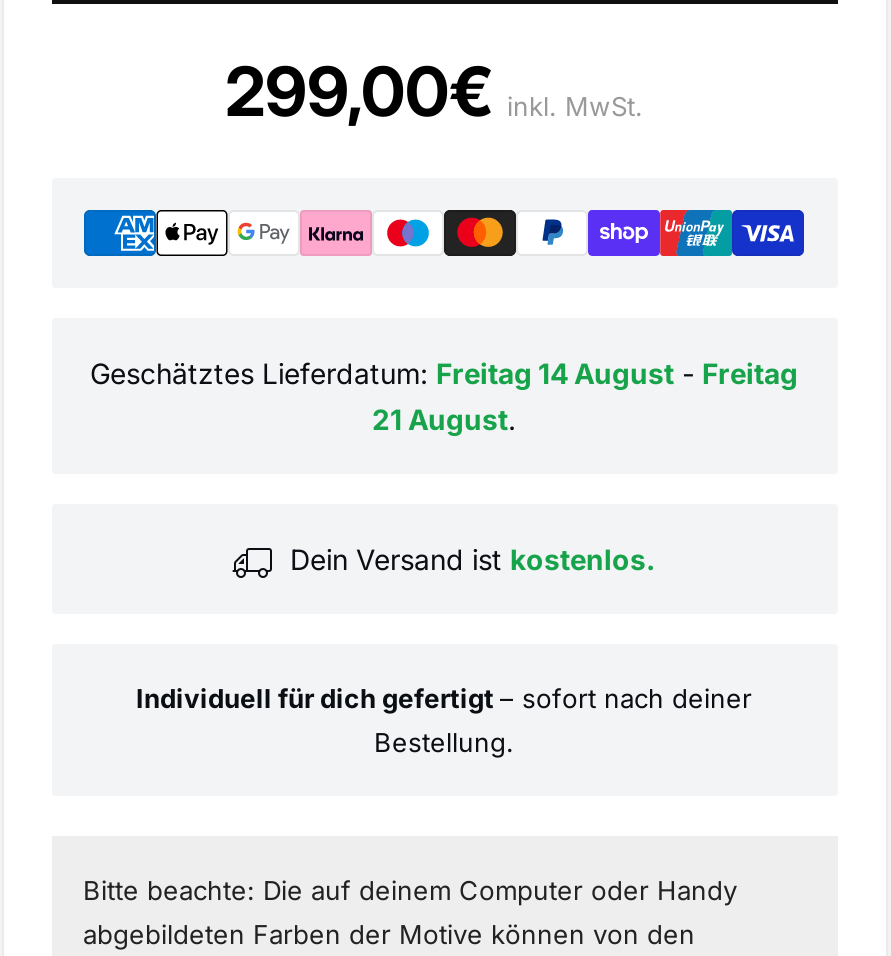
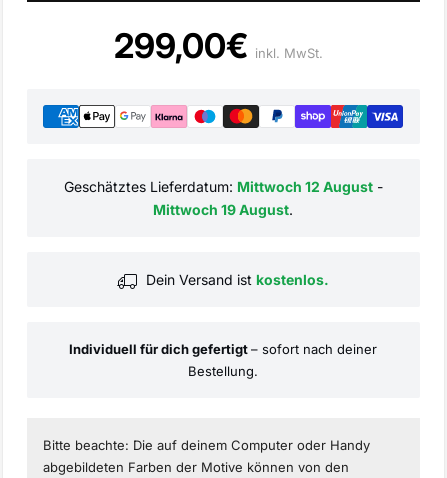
[90,355,798,435] Geschätztes Lieferdatum: Freitag 14 August - Freitag | 21 August. -> [63,178,382,218] Geschätztes Lieferdatum: Mittwoch 12 August - | Mittwoch 19 August.

